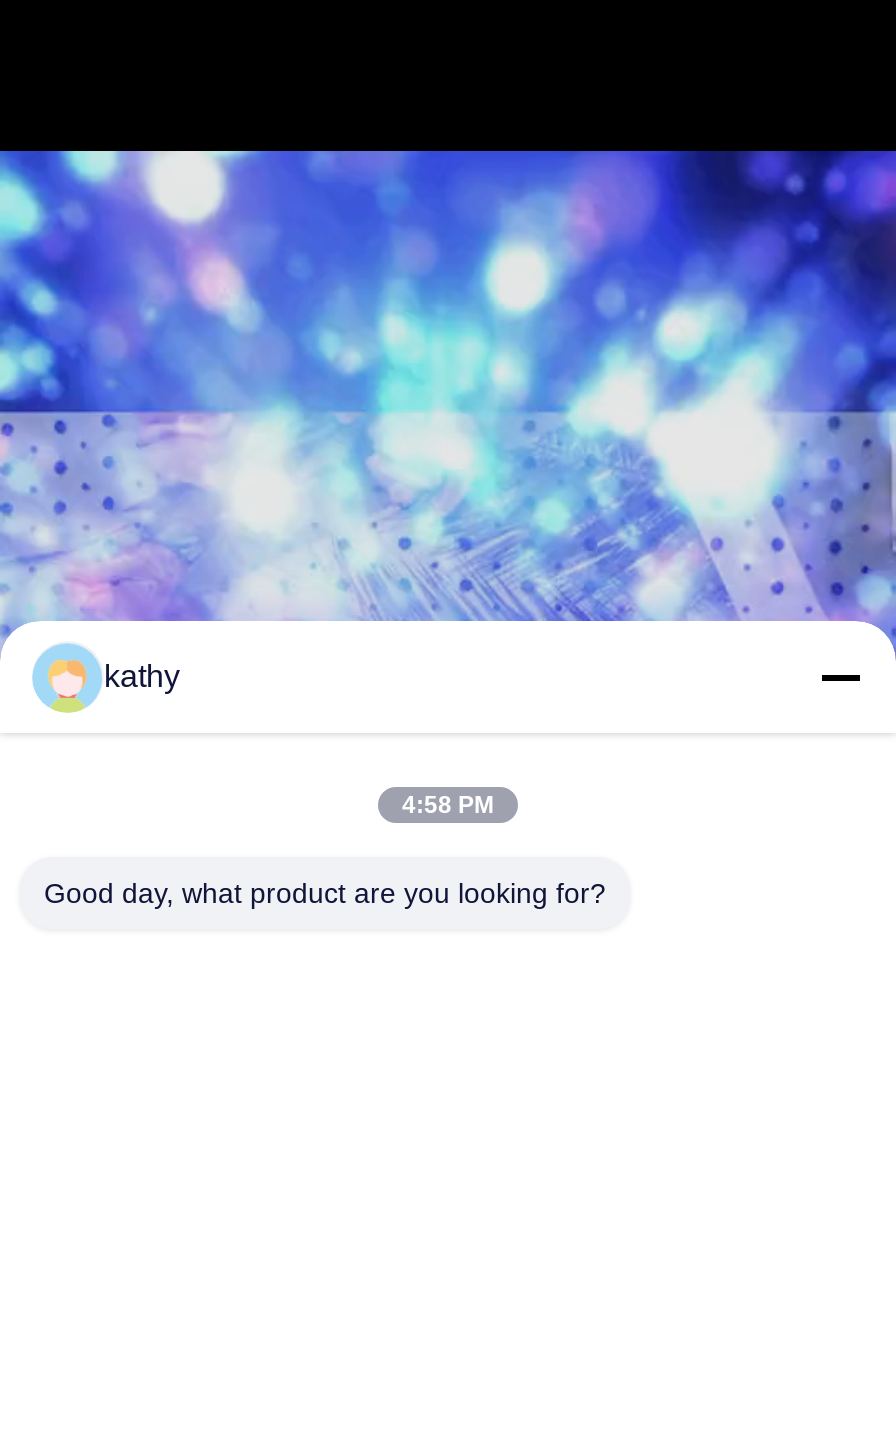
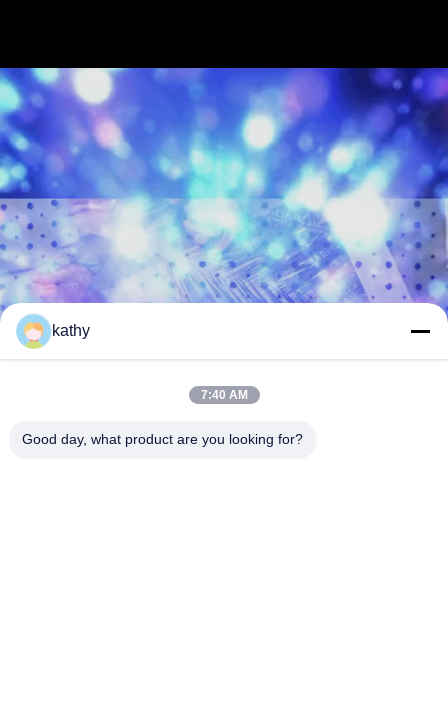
[402,791,494,819] 4:58 PM -> [200,388,247,402] 7:40 AM

